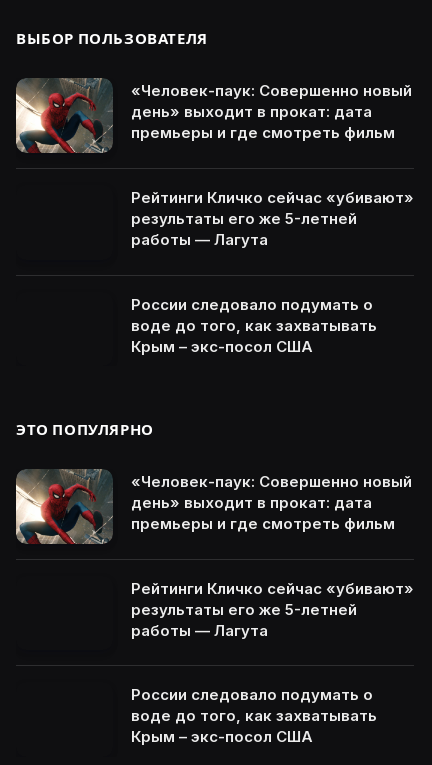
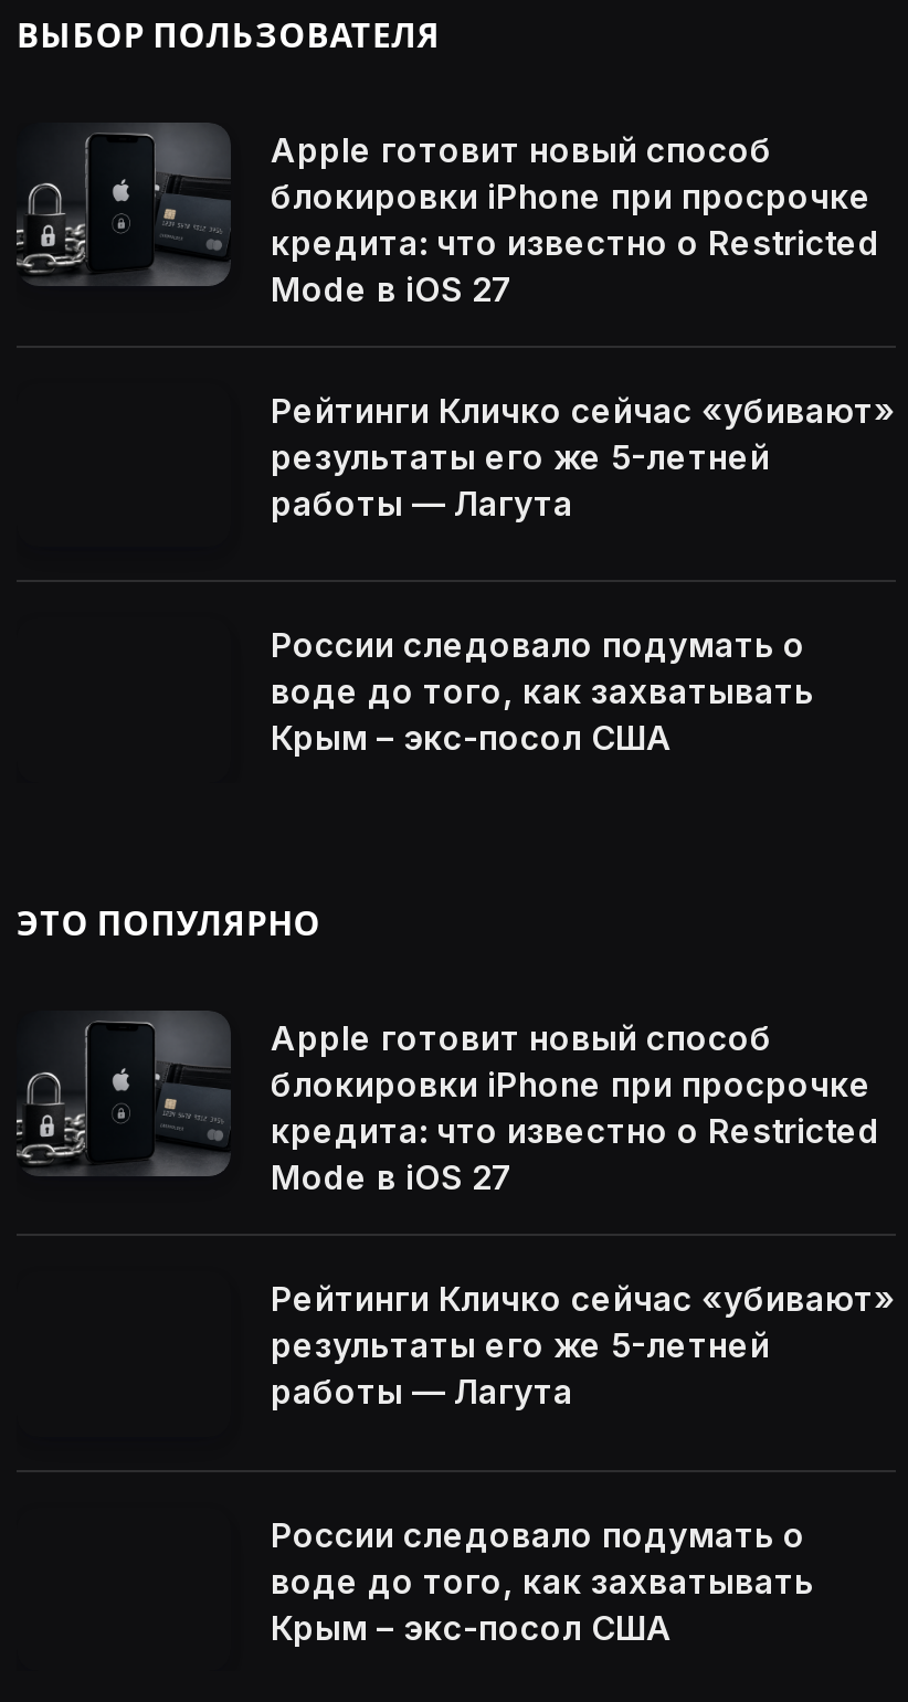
[15,78,412,154] [image] | «Человек-паук: Совершенно новый | день» выходит в прокат: дата | премьеры и где смотреть фильм -> [17,124,880,310] [image] | Apple готовит новый способ | блокировки iPhone при просрочке | кредита: что известно о Restricted | Mode в iOS 27
[15,469,412,545] [image] | «Человек-паук: Совершенно новый | день» выходит в прокат: дата | премьеры и где смотреть фильм -> [17,1012,880,1198] [image] | Apple готовит новый способ | блокировки iPhone при просрочке | кредита: что известно о Restricted | Mode в iOS 27

